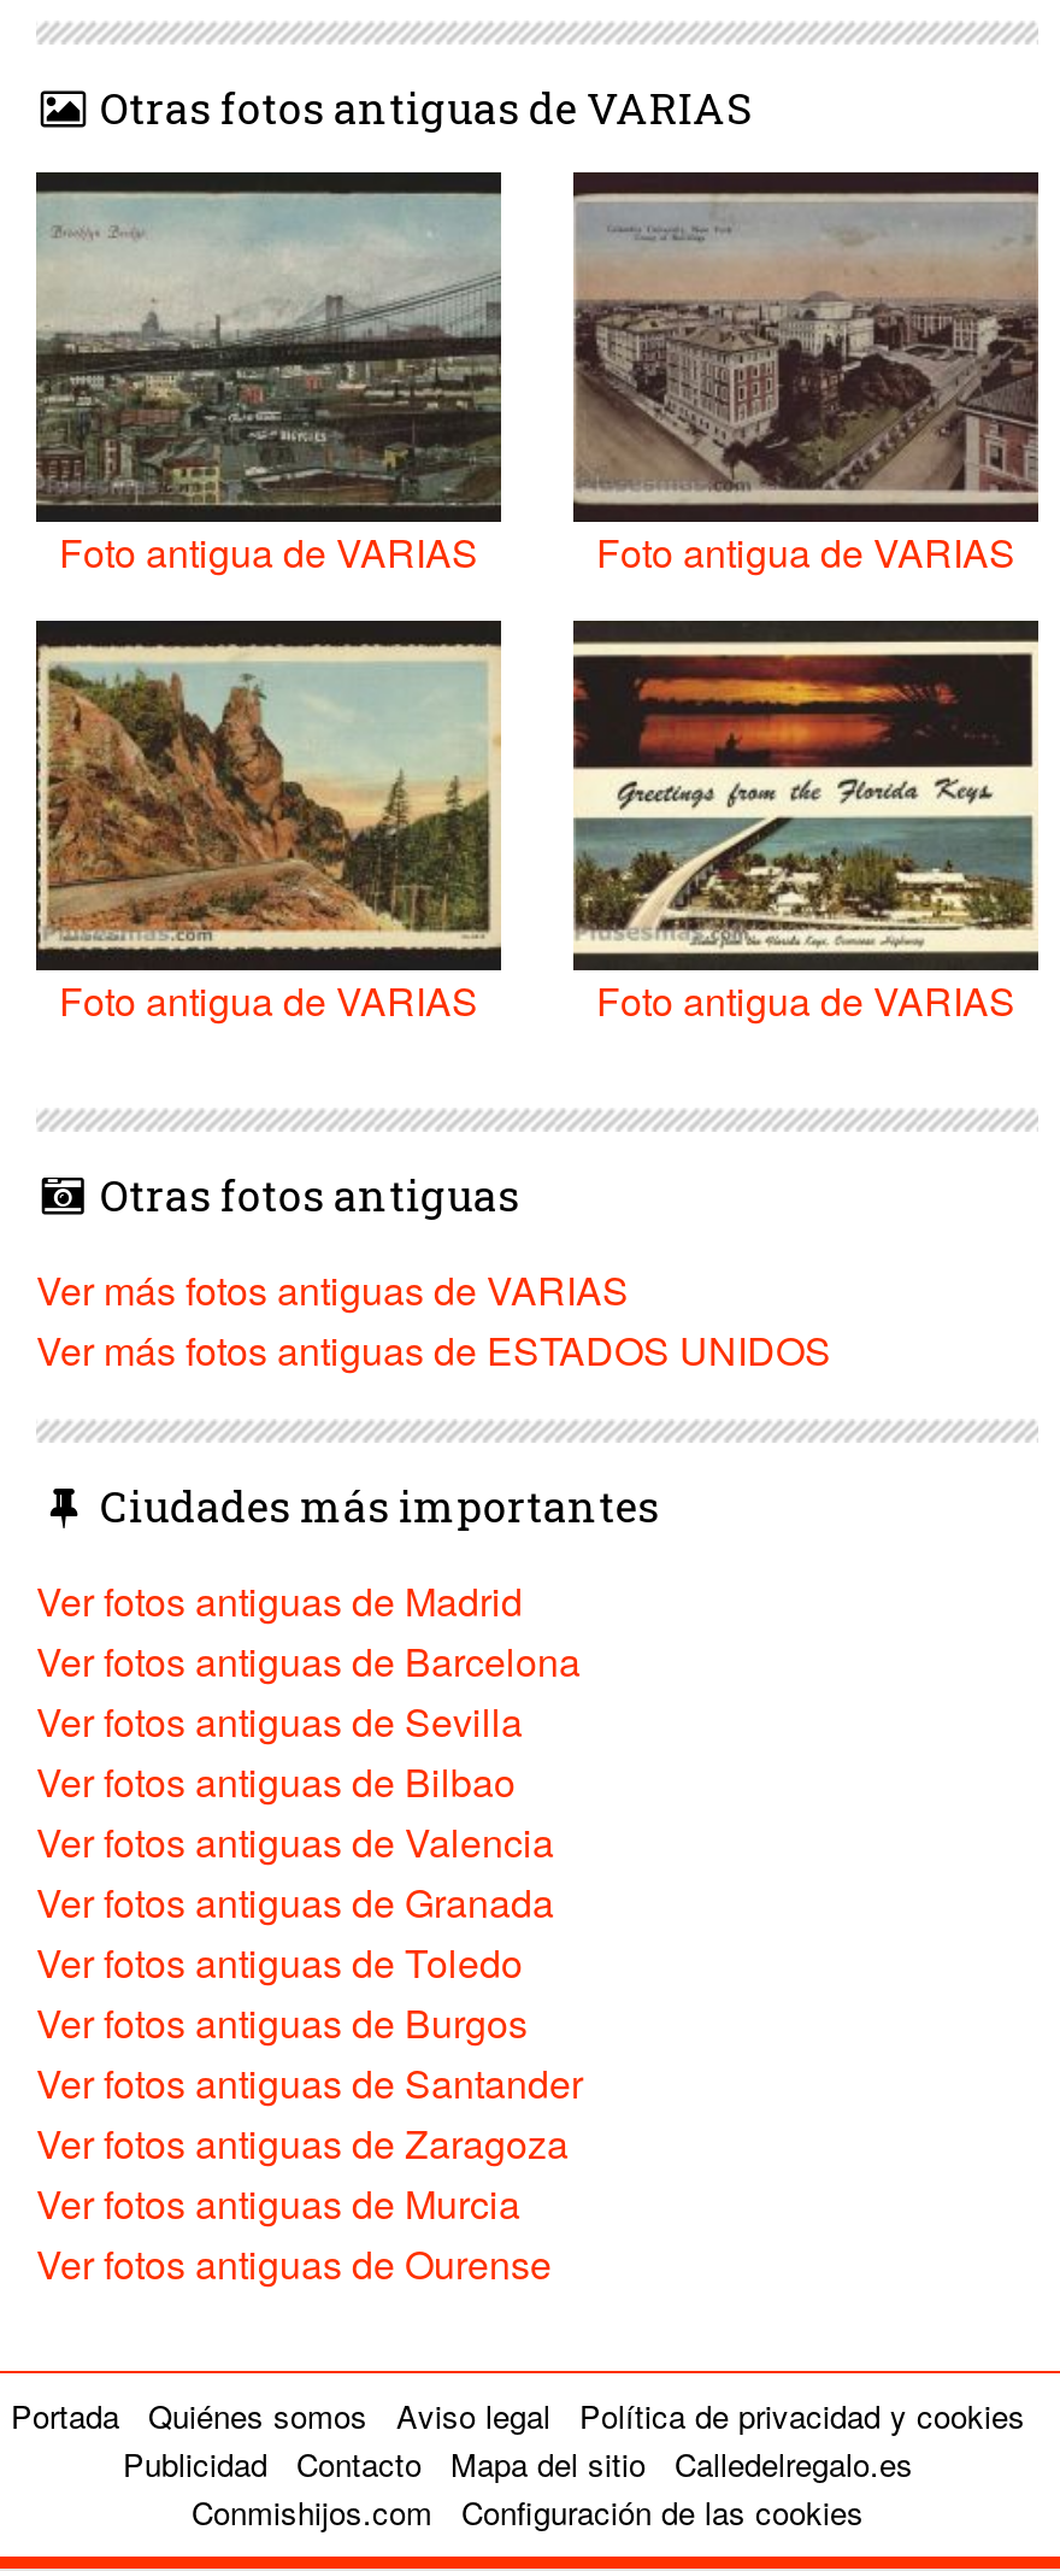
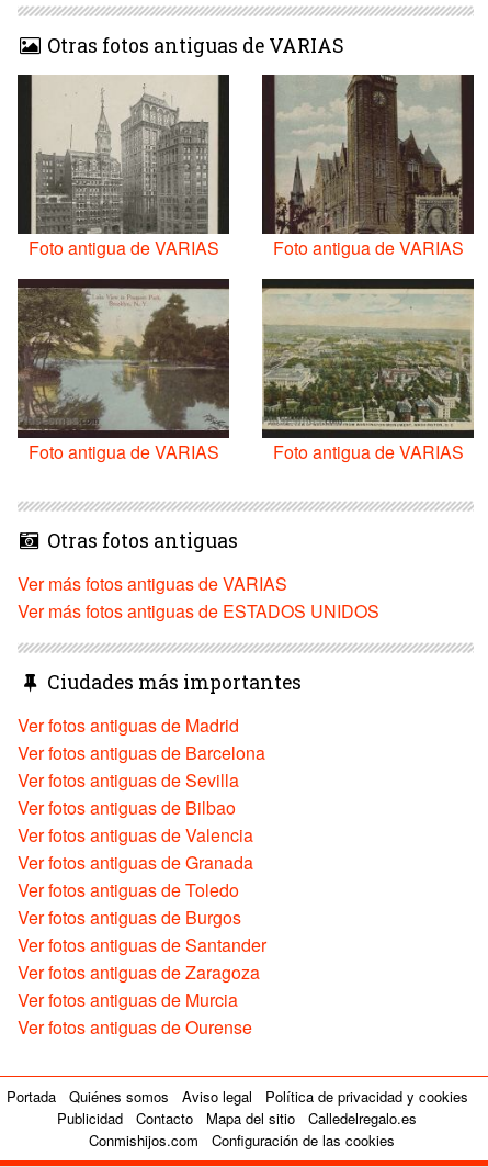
[34,170,503,520] [image] -> [18,75,229,233] [image]
[571,172,1041,520] [image] -> [261,75,475,233] [image]
[36,640,503,953] [image] -> [18,287,230,431] [image]
[573,640,1036,956] [image] -> [262,289,474,430] [image]

